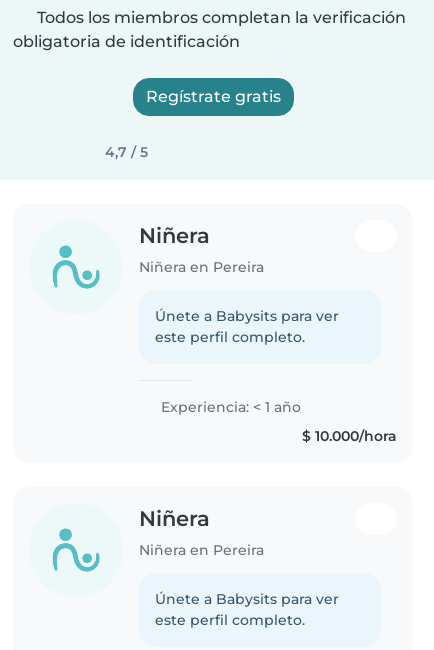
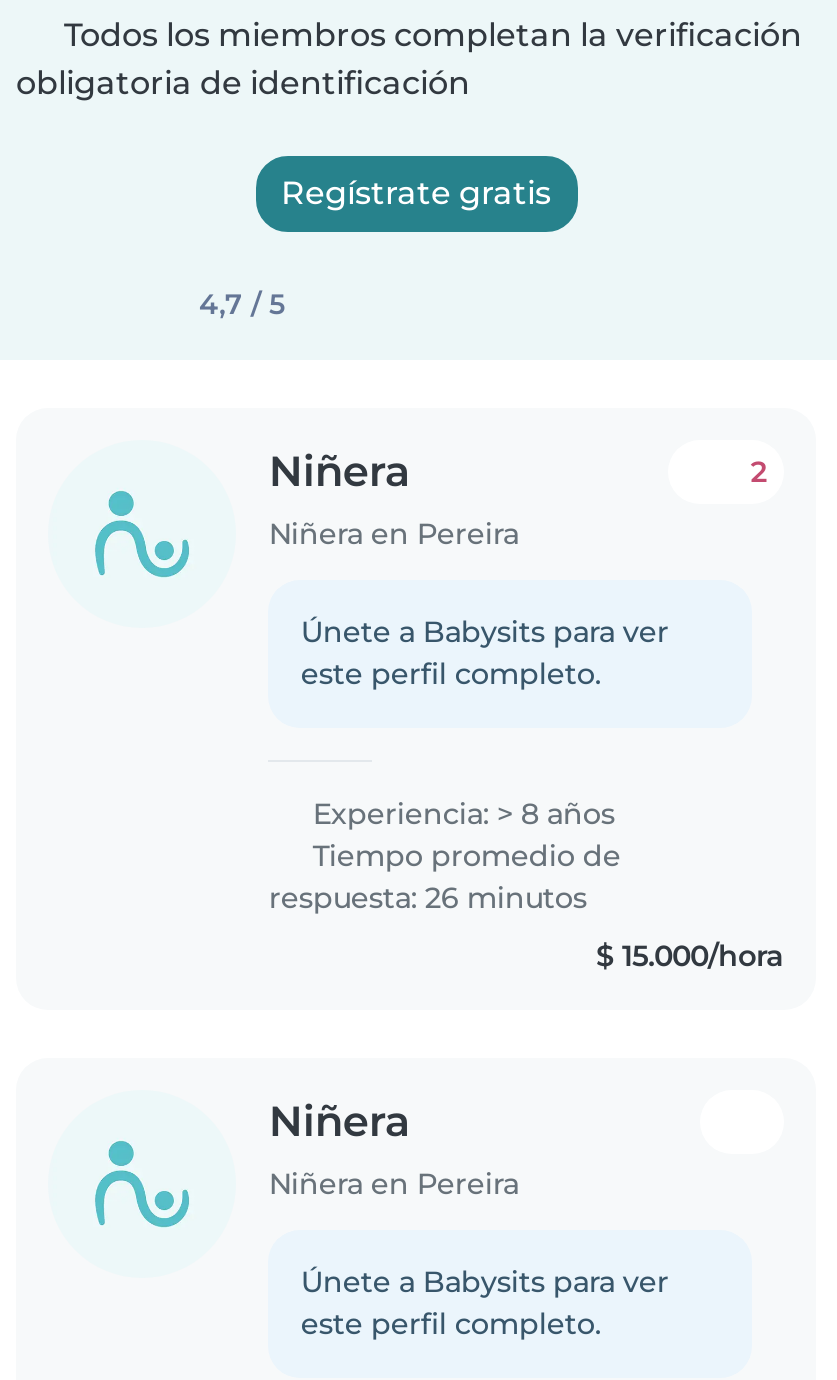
none -> [750,454,766,490] 2
[157,398,301,416] Experiencia: < 1 año -> [269,796,621,916] Experiencia: > 8 años | Tiempo promedio de | respuesta: 26 minutos
[302,427,397,445] $ 10.000/hora -> [596,938,784,974] $ 15.000/hora

